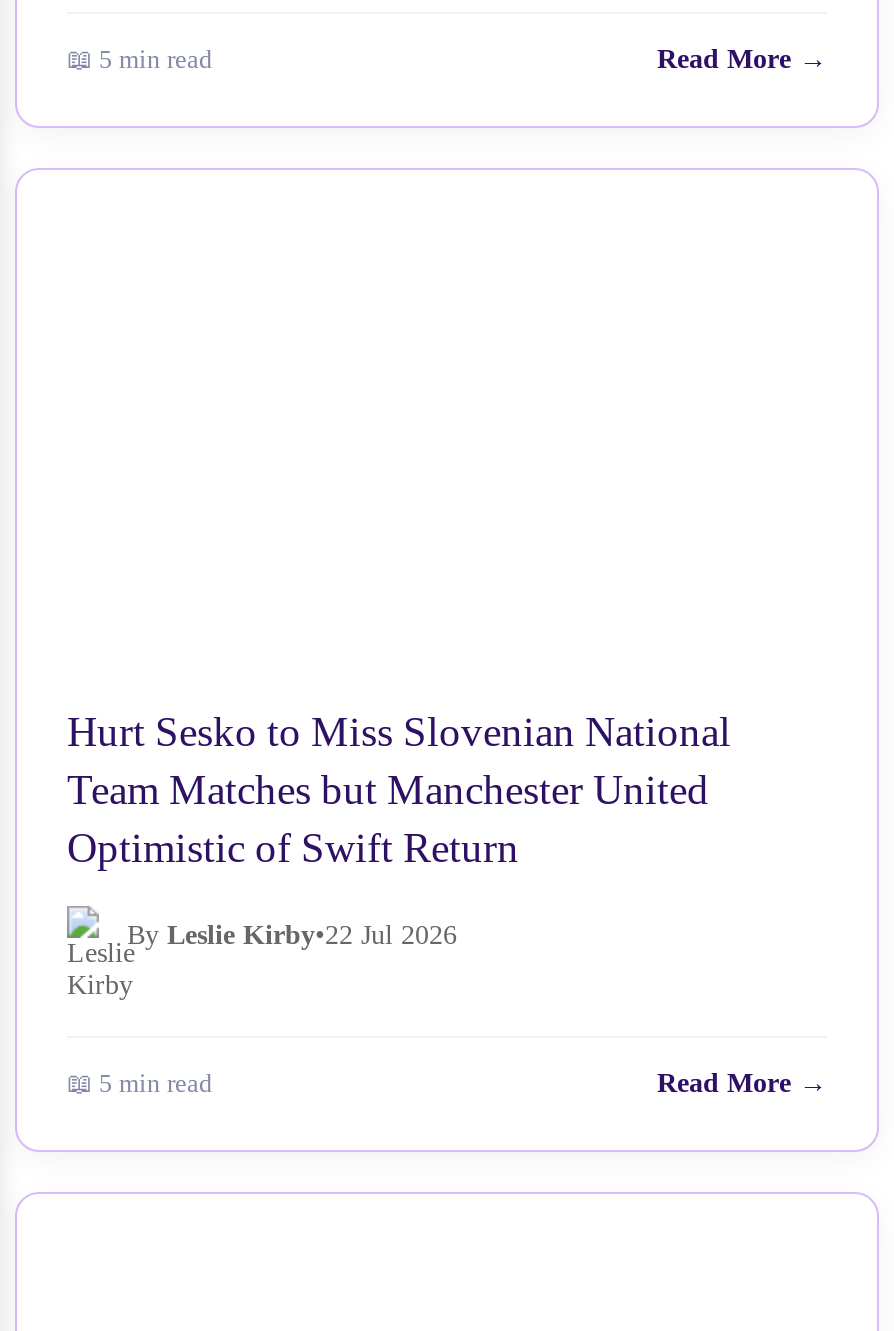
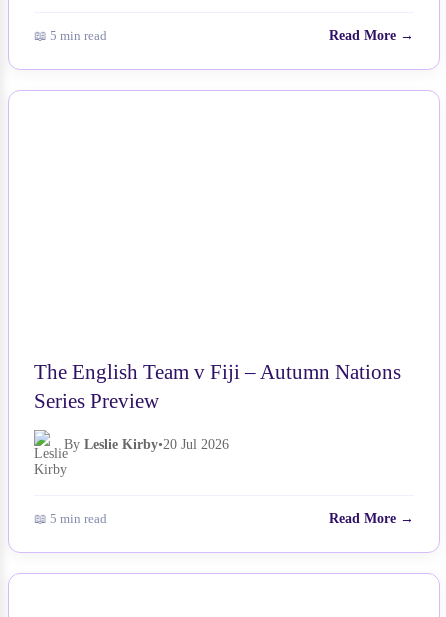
[67,708,731,870] Hurt Sesko to Miss Slovenian National | Team Matches but Manchester United | Optimistic of Swift Return -> [34,360,401,412] The English Team v Fiji – Autumn Nations | Series Preview
[127,920,457,950] By Leslie Kirby•22 Jul 2026 -> [64,437,229,452] By Leslie Kirby•20 Jul 2026

